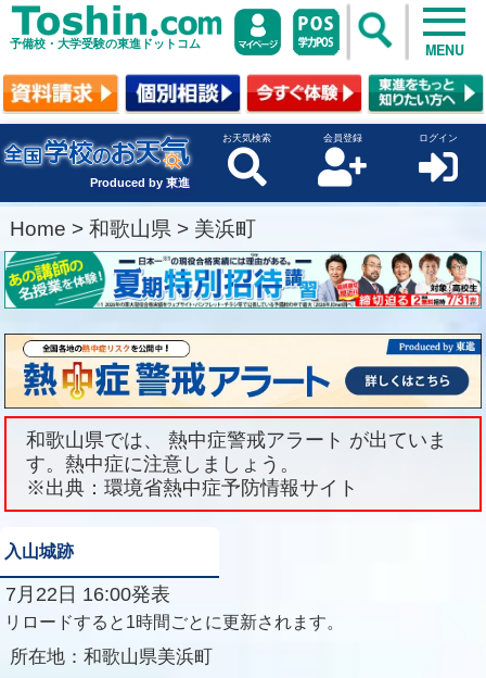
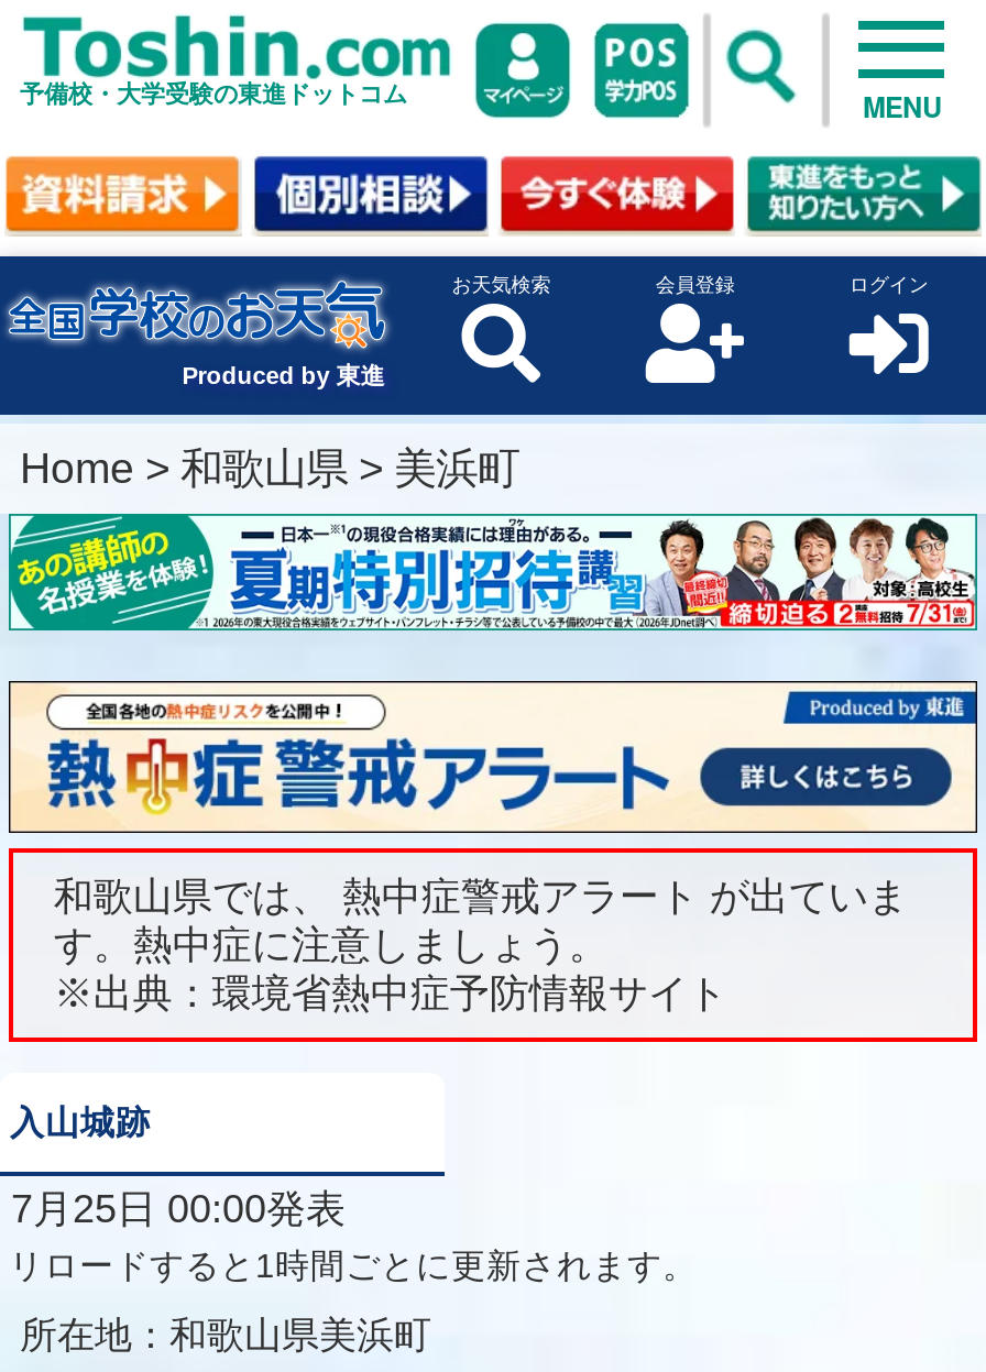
[0,584,170,605] 7月22日 16:00発表 -> [0,1188,346,1232] 7月25日 00:00発表

